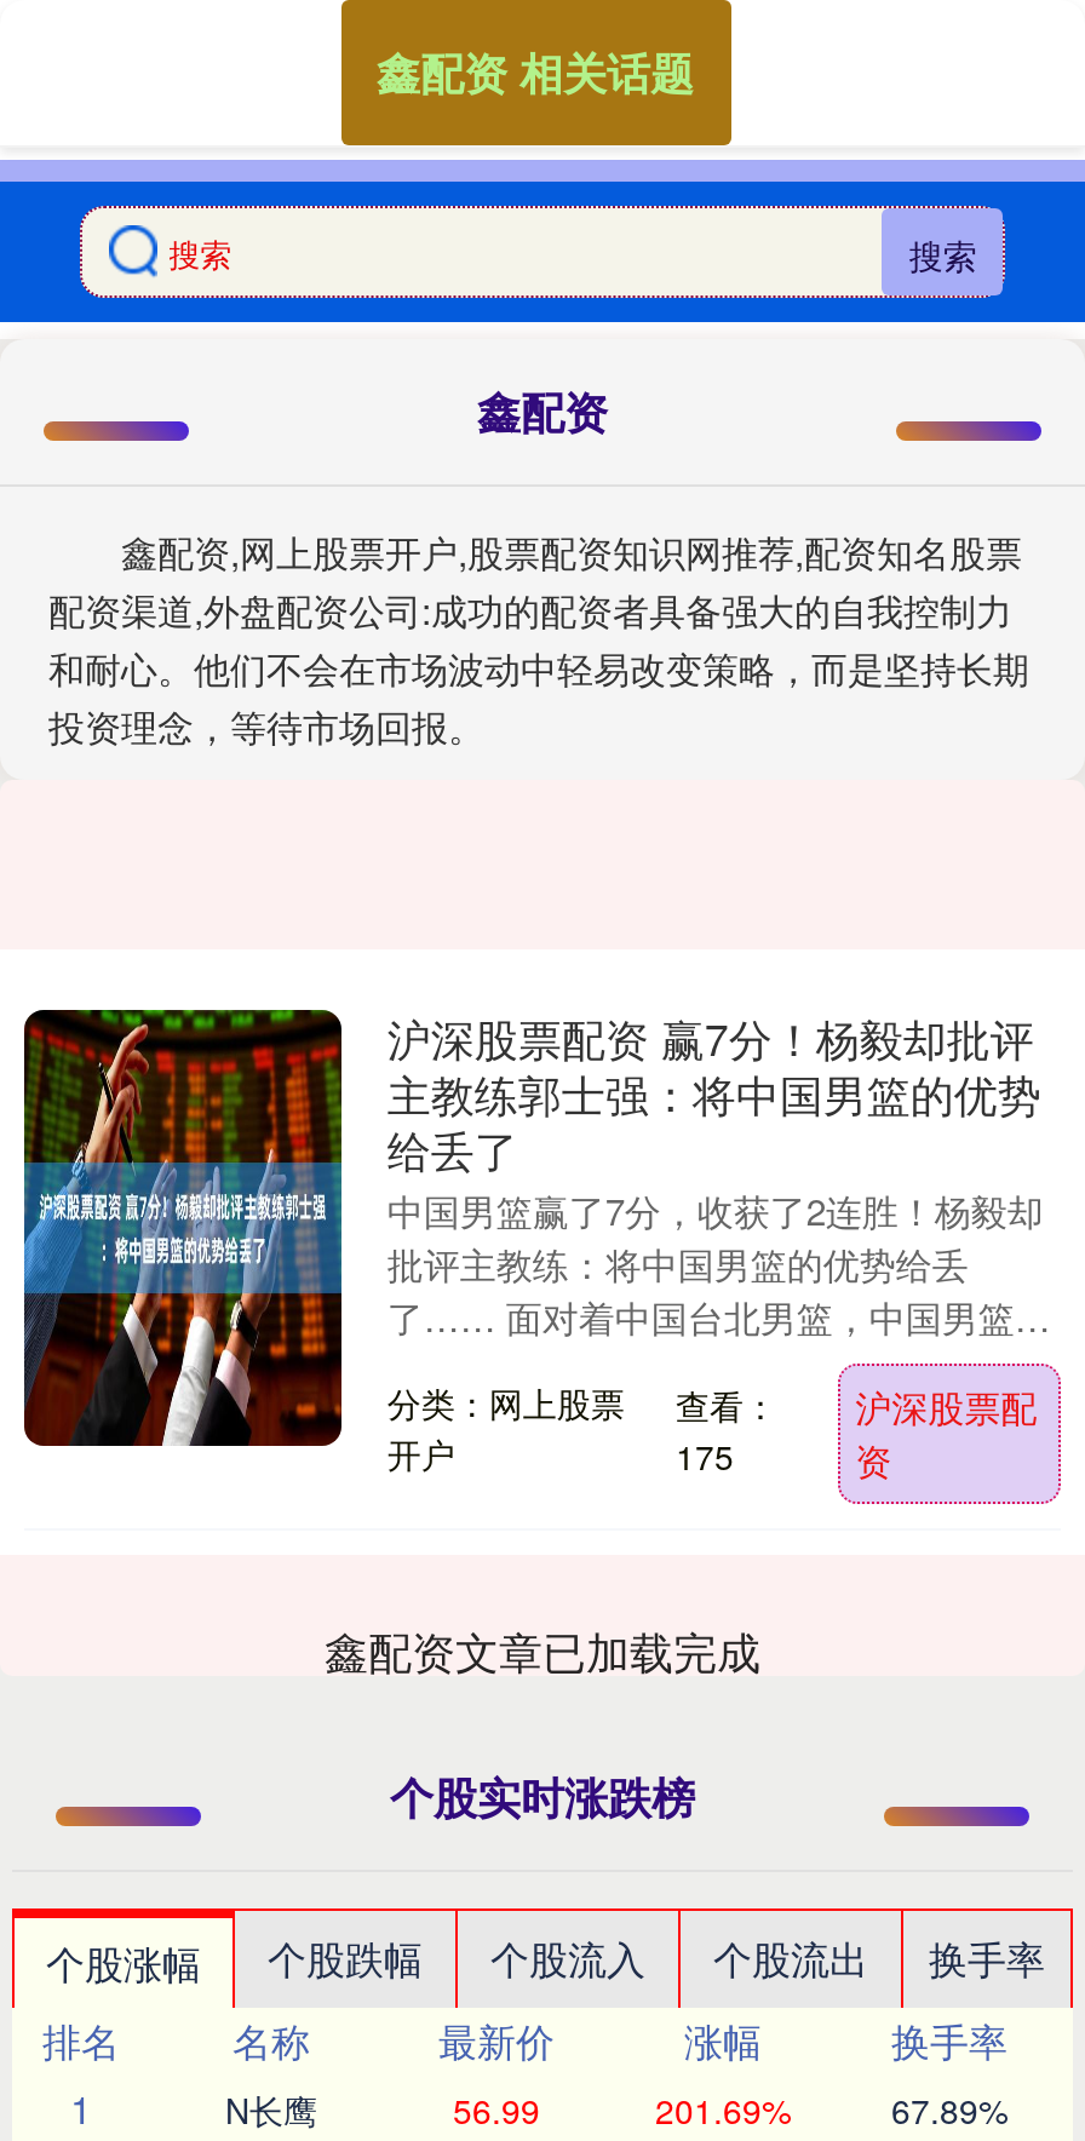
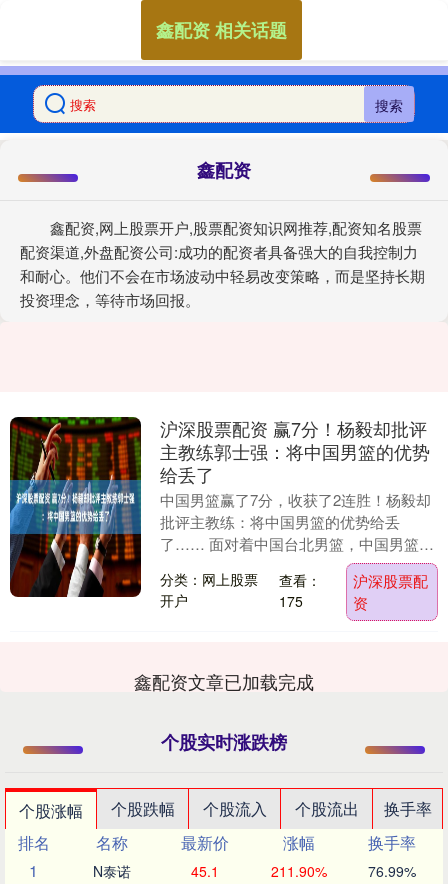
[225,2085,317,2133] N长鹰 -> [93,861,131,881] N泰诺
[453,2085,540,2133] 56.99 -> [191,861,219,881] 45.1
[655,2085,791,2133] 201.69% -> [270,861,326,881] 211.90%
[891,2085,1007,2133] 67.89% -> [368,861,416,881] 76.99%

